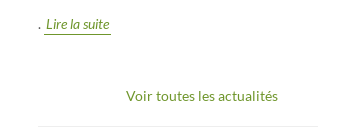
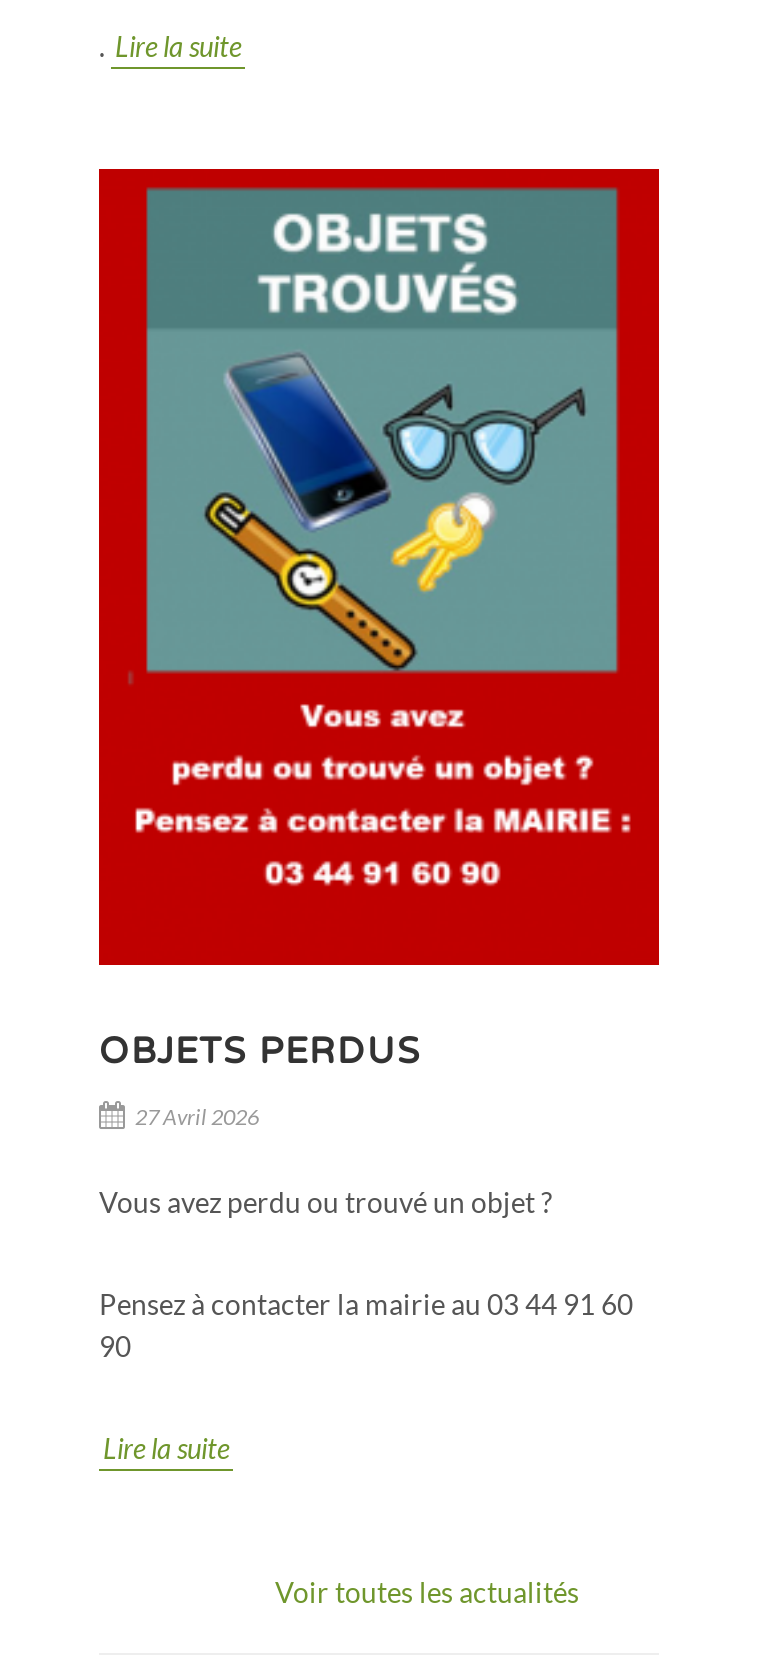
none -> [97,167,661,1466] [image] | OBJETS PERDUS | 27 Avril 2026 | Vous avez perdu ou trouvé un objet ? | Pensez à contacter la mairie au 03 44 91 60 | 90 | Lire la suite

